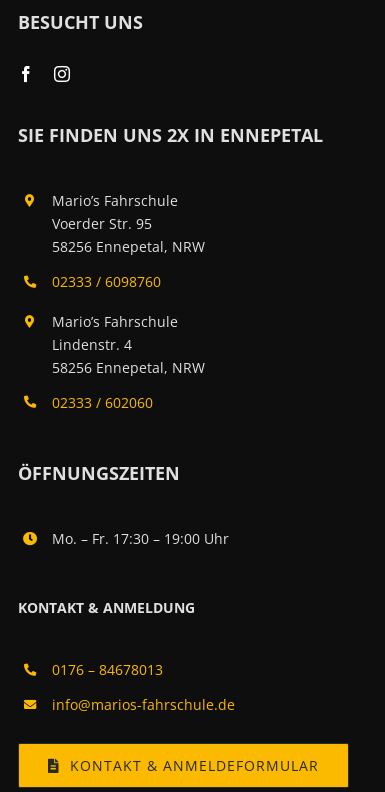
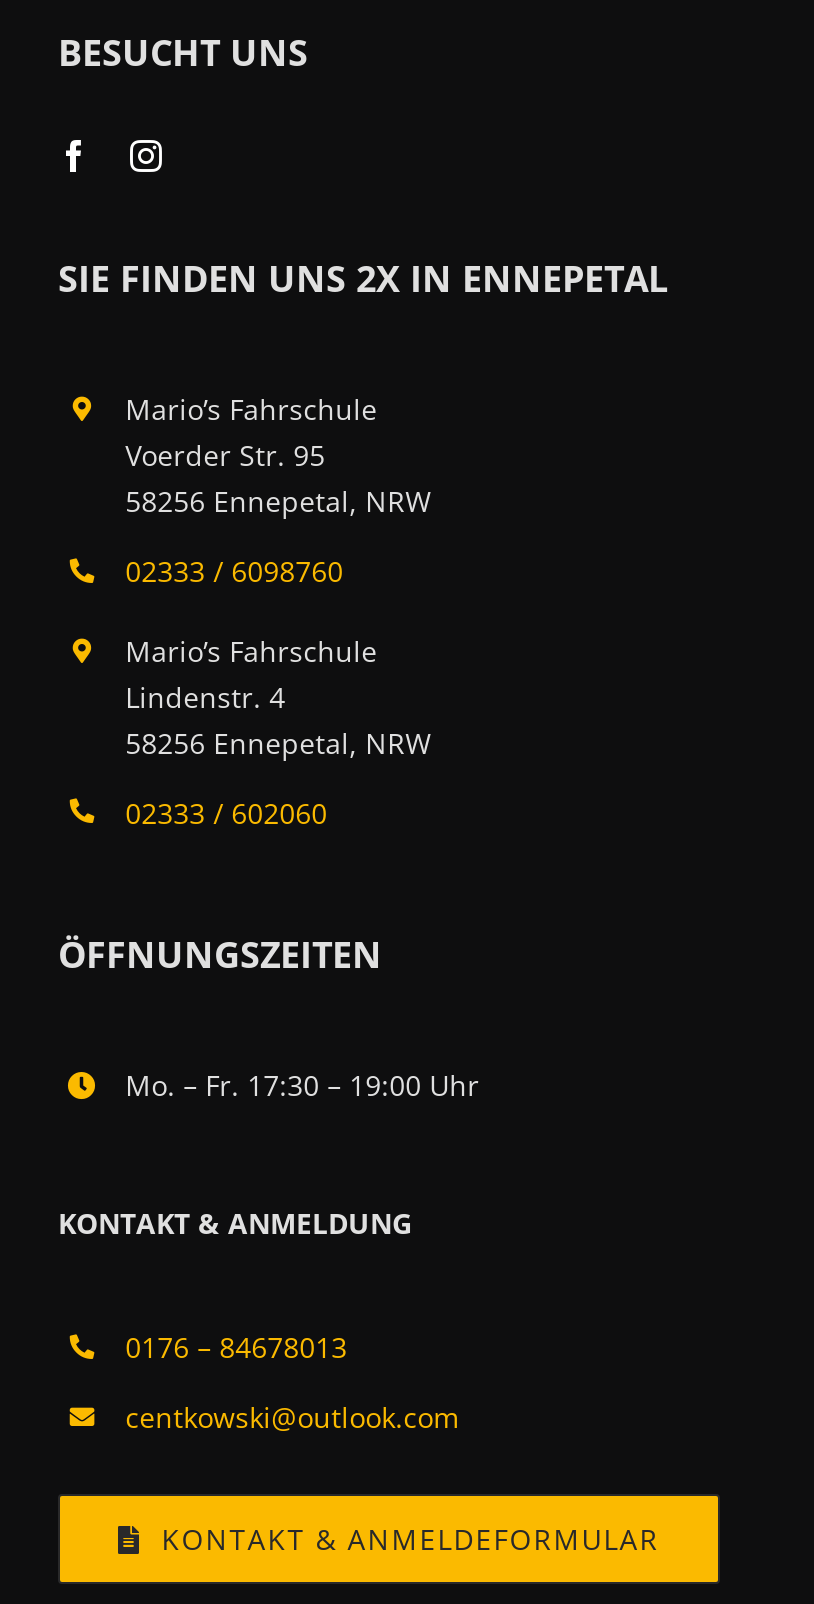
[52,695,235,714] info@marios-fahrschule.de -> [125,1398,459,1436] centkowski@outlook.com

